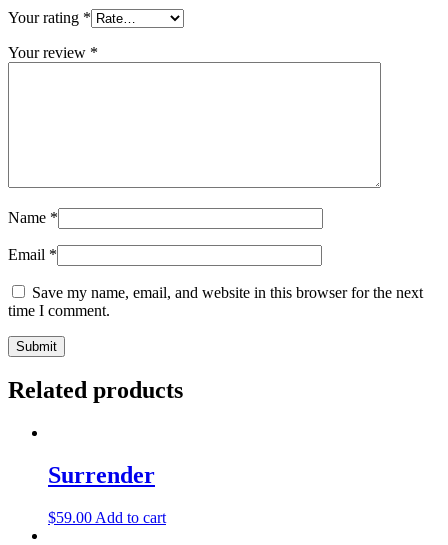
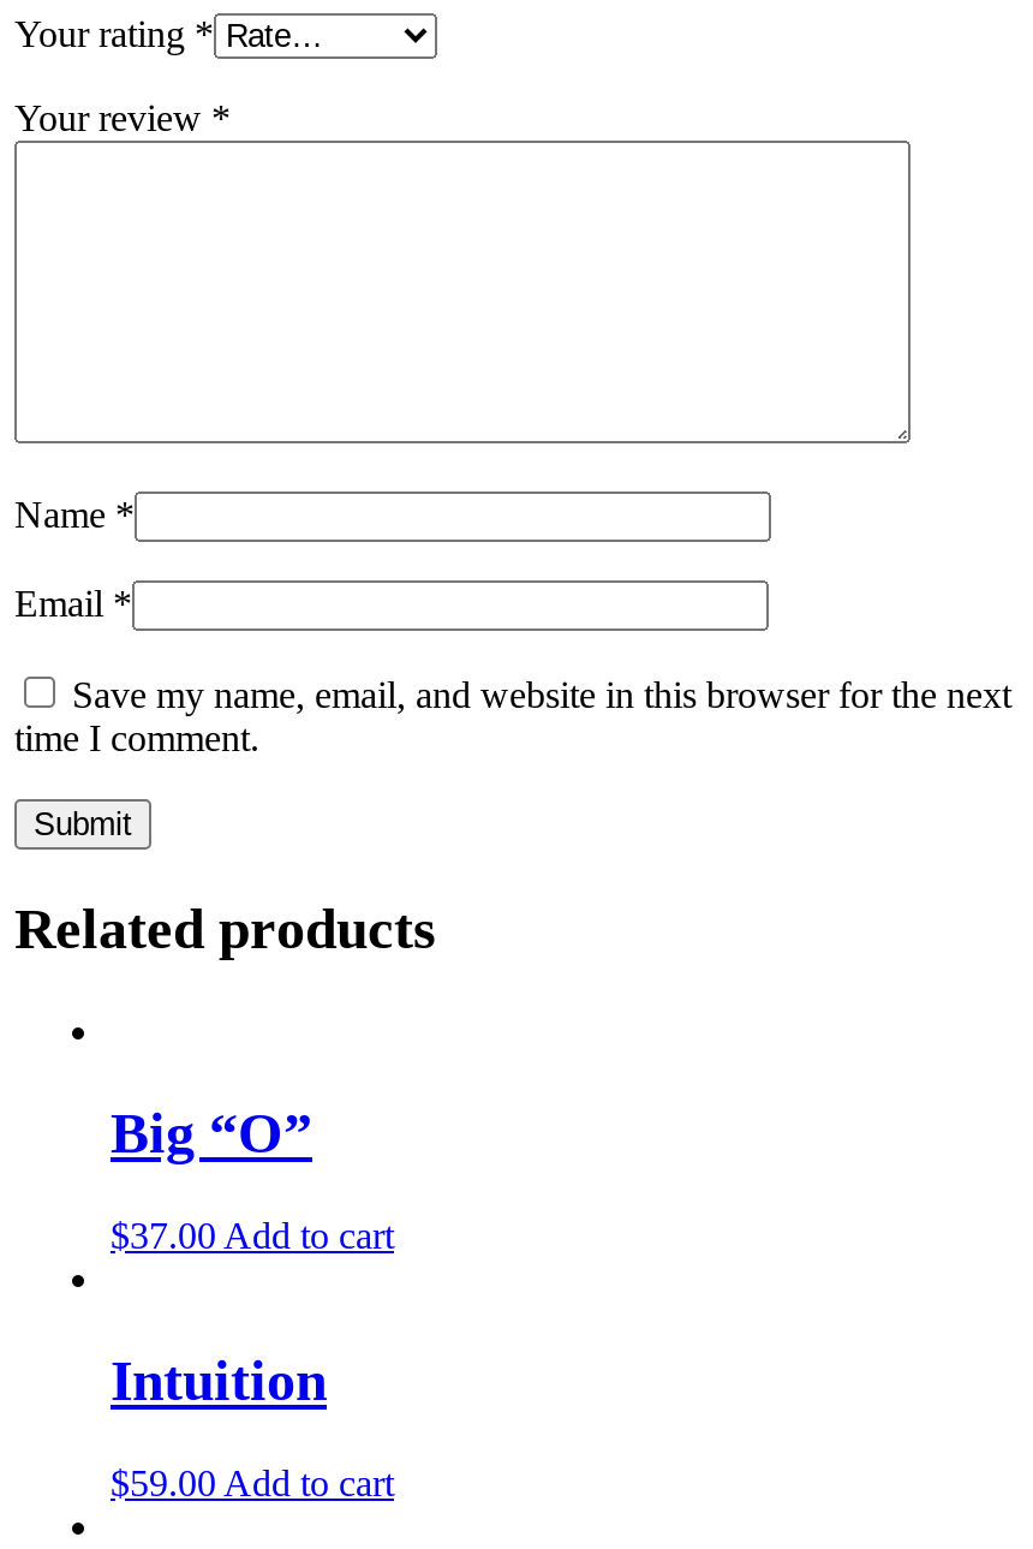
[48,462,155,488] Surrender -> [111,1102,394,1412] Big “O” | $37.00 Add to cart | Intuition

